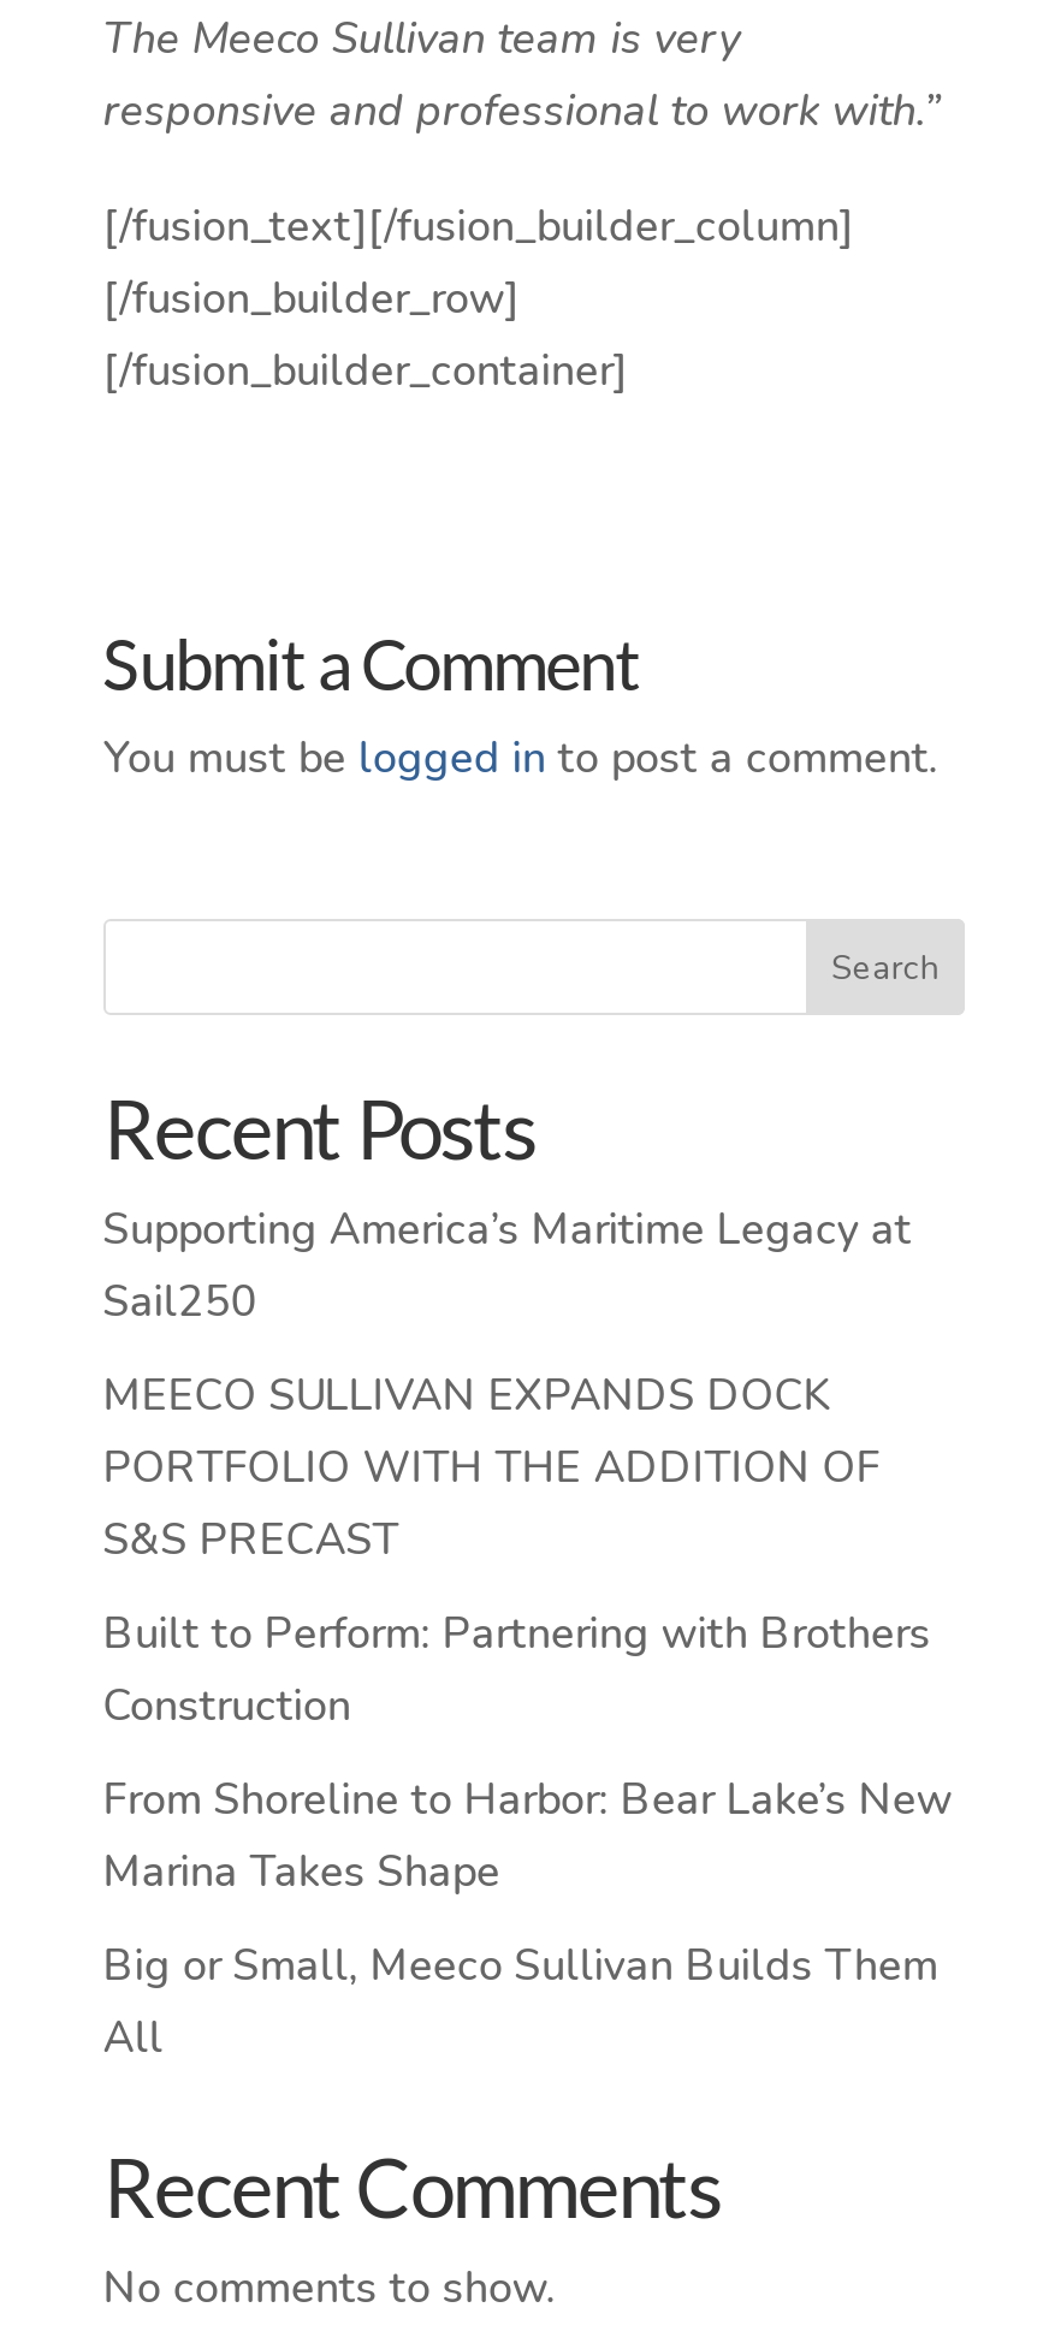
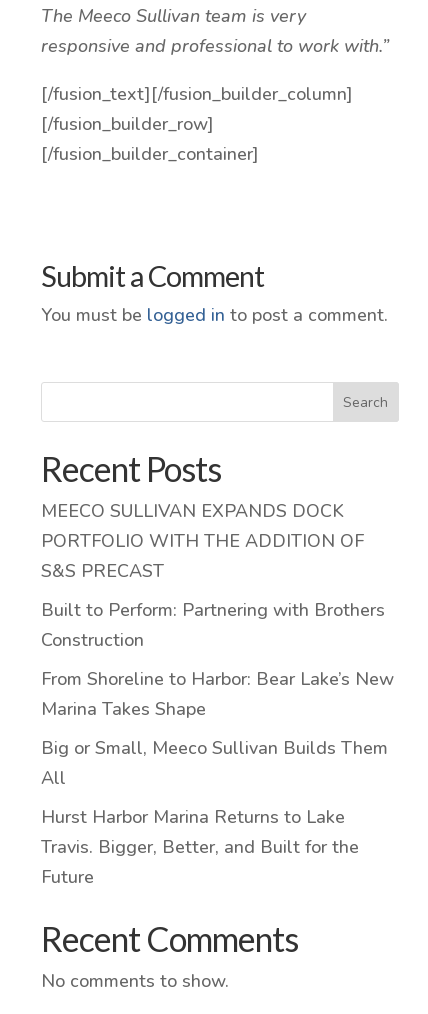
[103,1200,911,1330] Supporting America’s Maritime Legacy at | Sail250 -> none
moved [103,1366,952,2066] -> [41,499,394,790]: MEECO SULLIVAN EXPANDS DOCK | PORTFOLIO WITH THE ADDITION OF | S&S PRECAST | ... | Big or Small, Meeco Sullivan Builds Them | All
none -> [41,805,359,889] Hurst Harbor Marina Returns to Lake | Travis. Bigger, Better, and Built for the | Future

